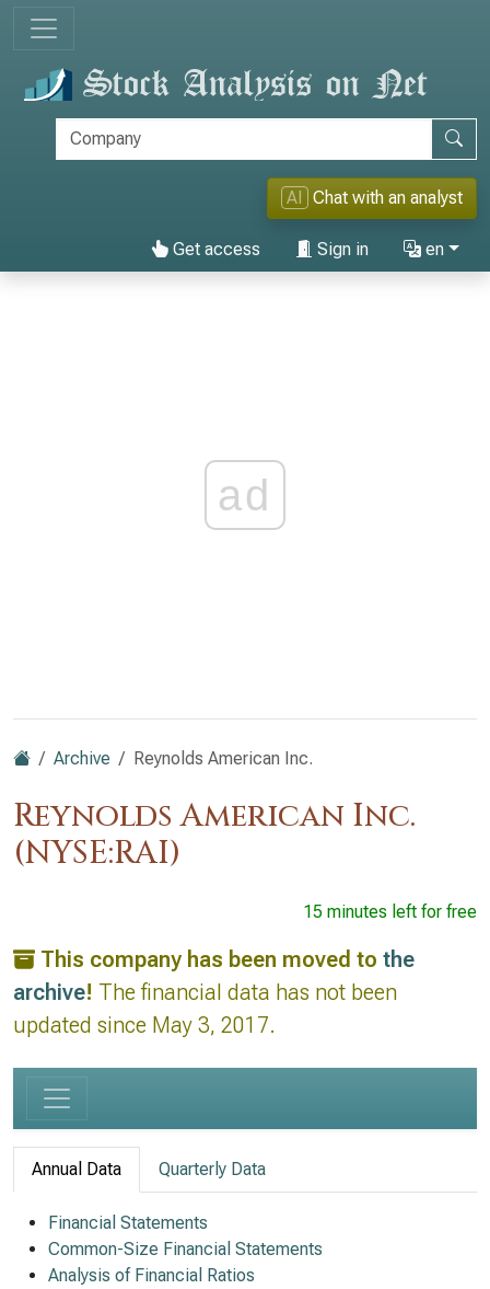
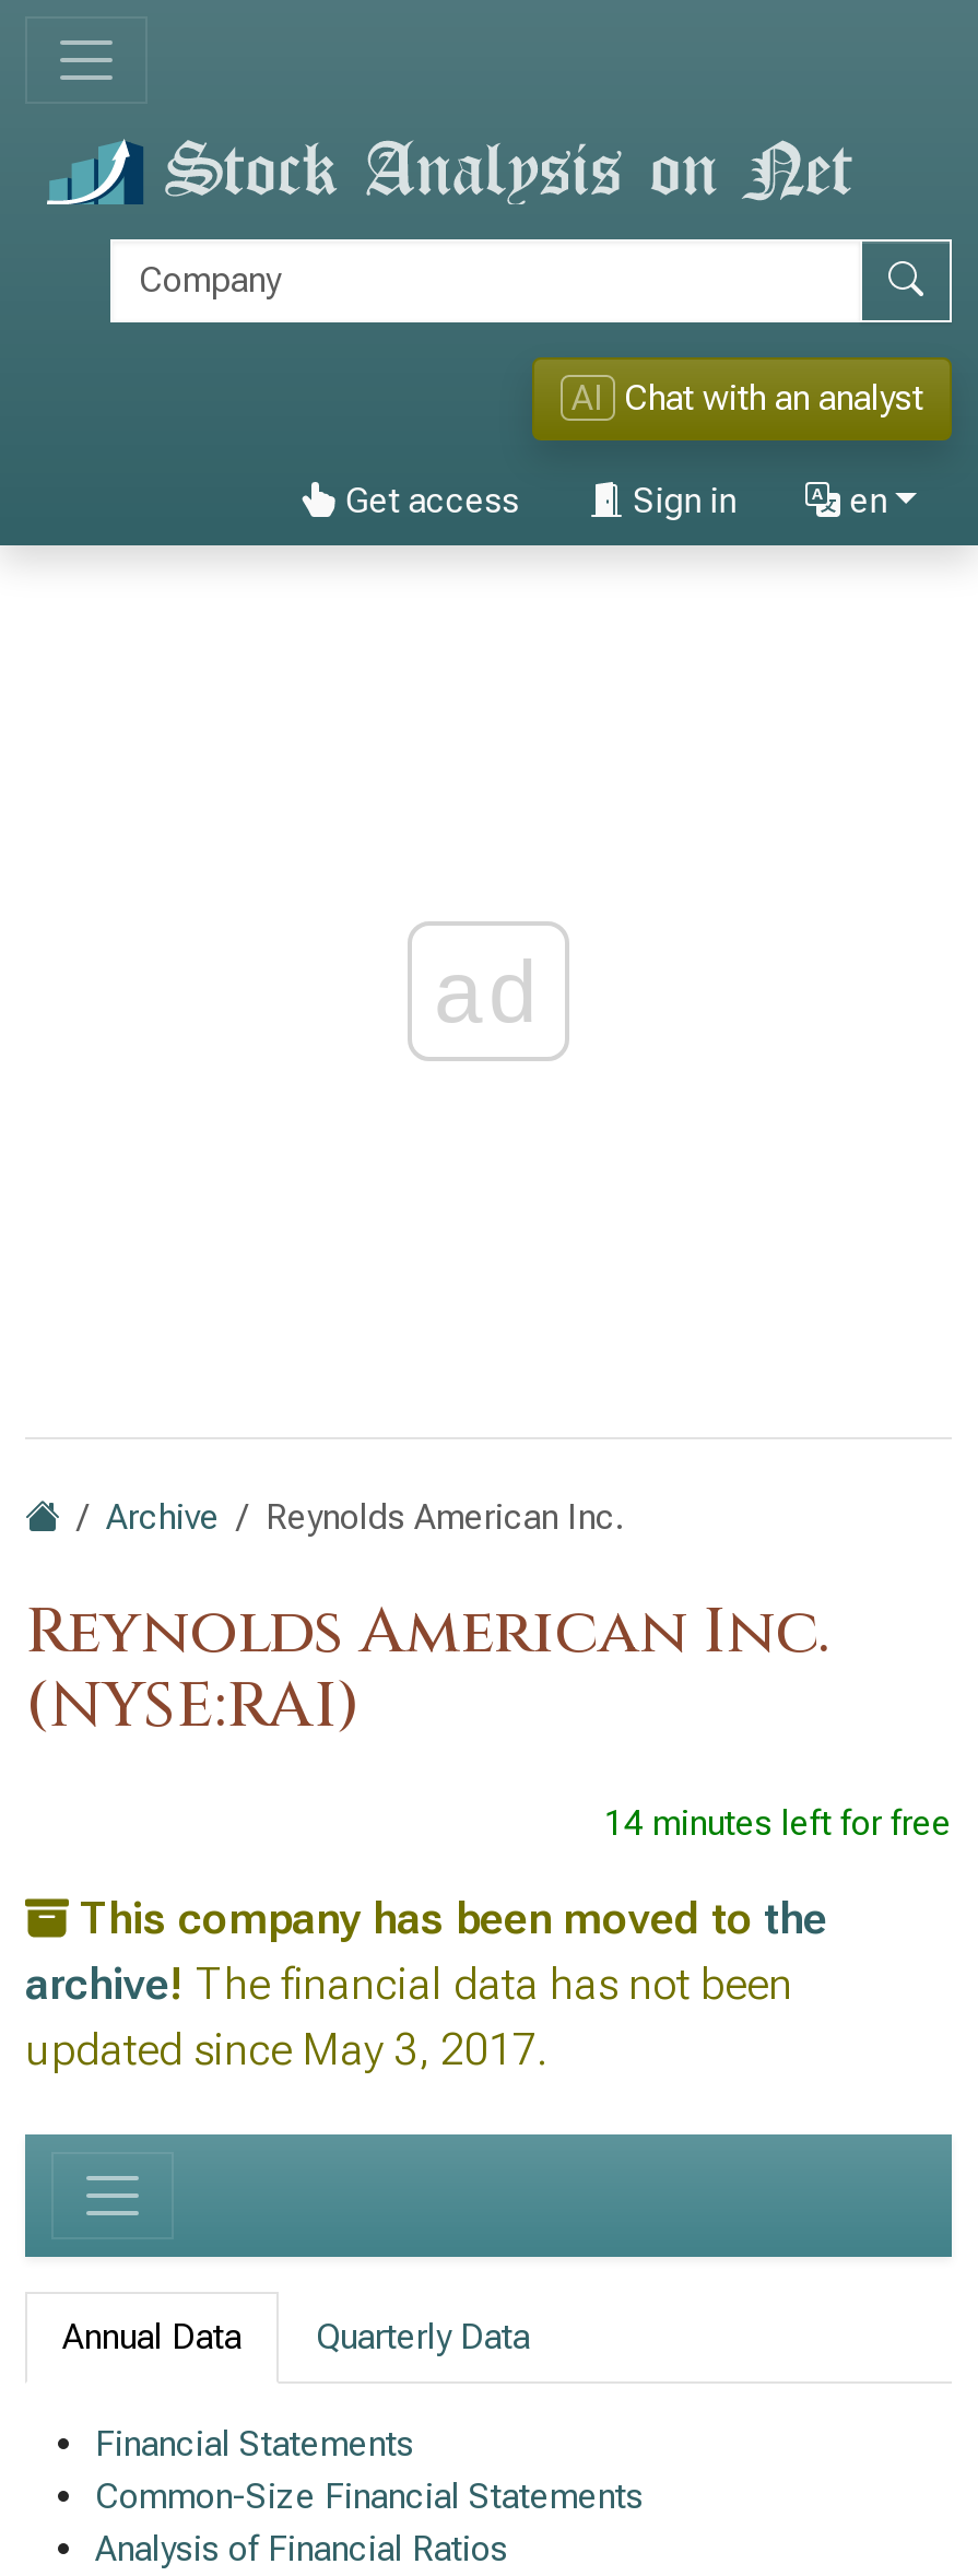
[303,901,477,922] 15 minutes left for free -> [604,1802,952,1844] 14 minutes left for free

